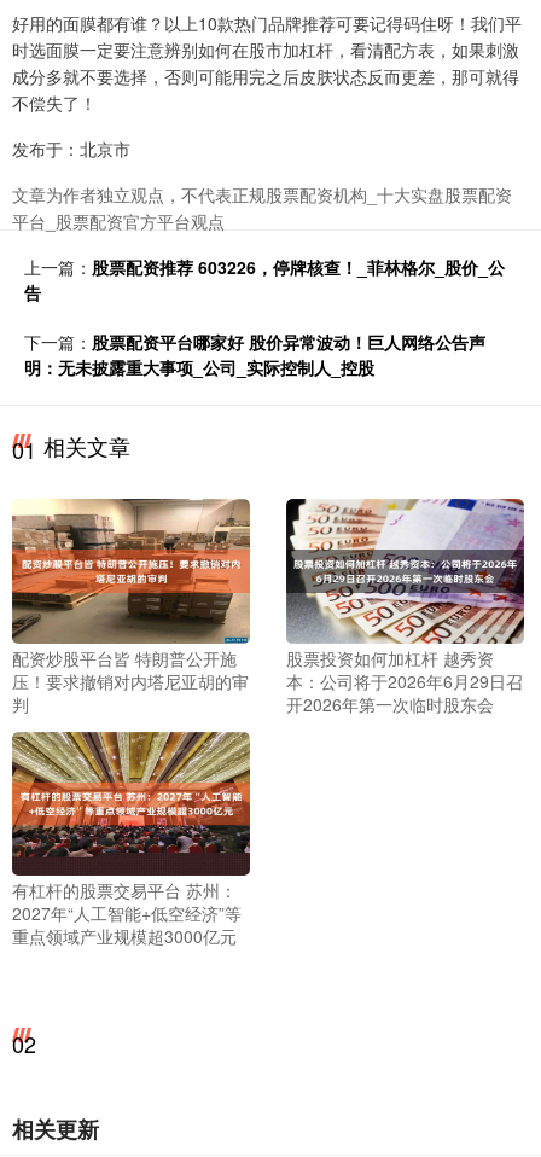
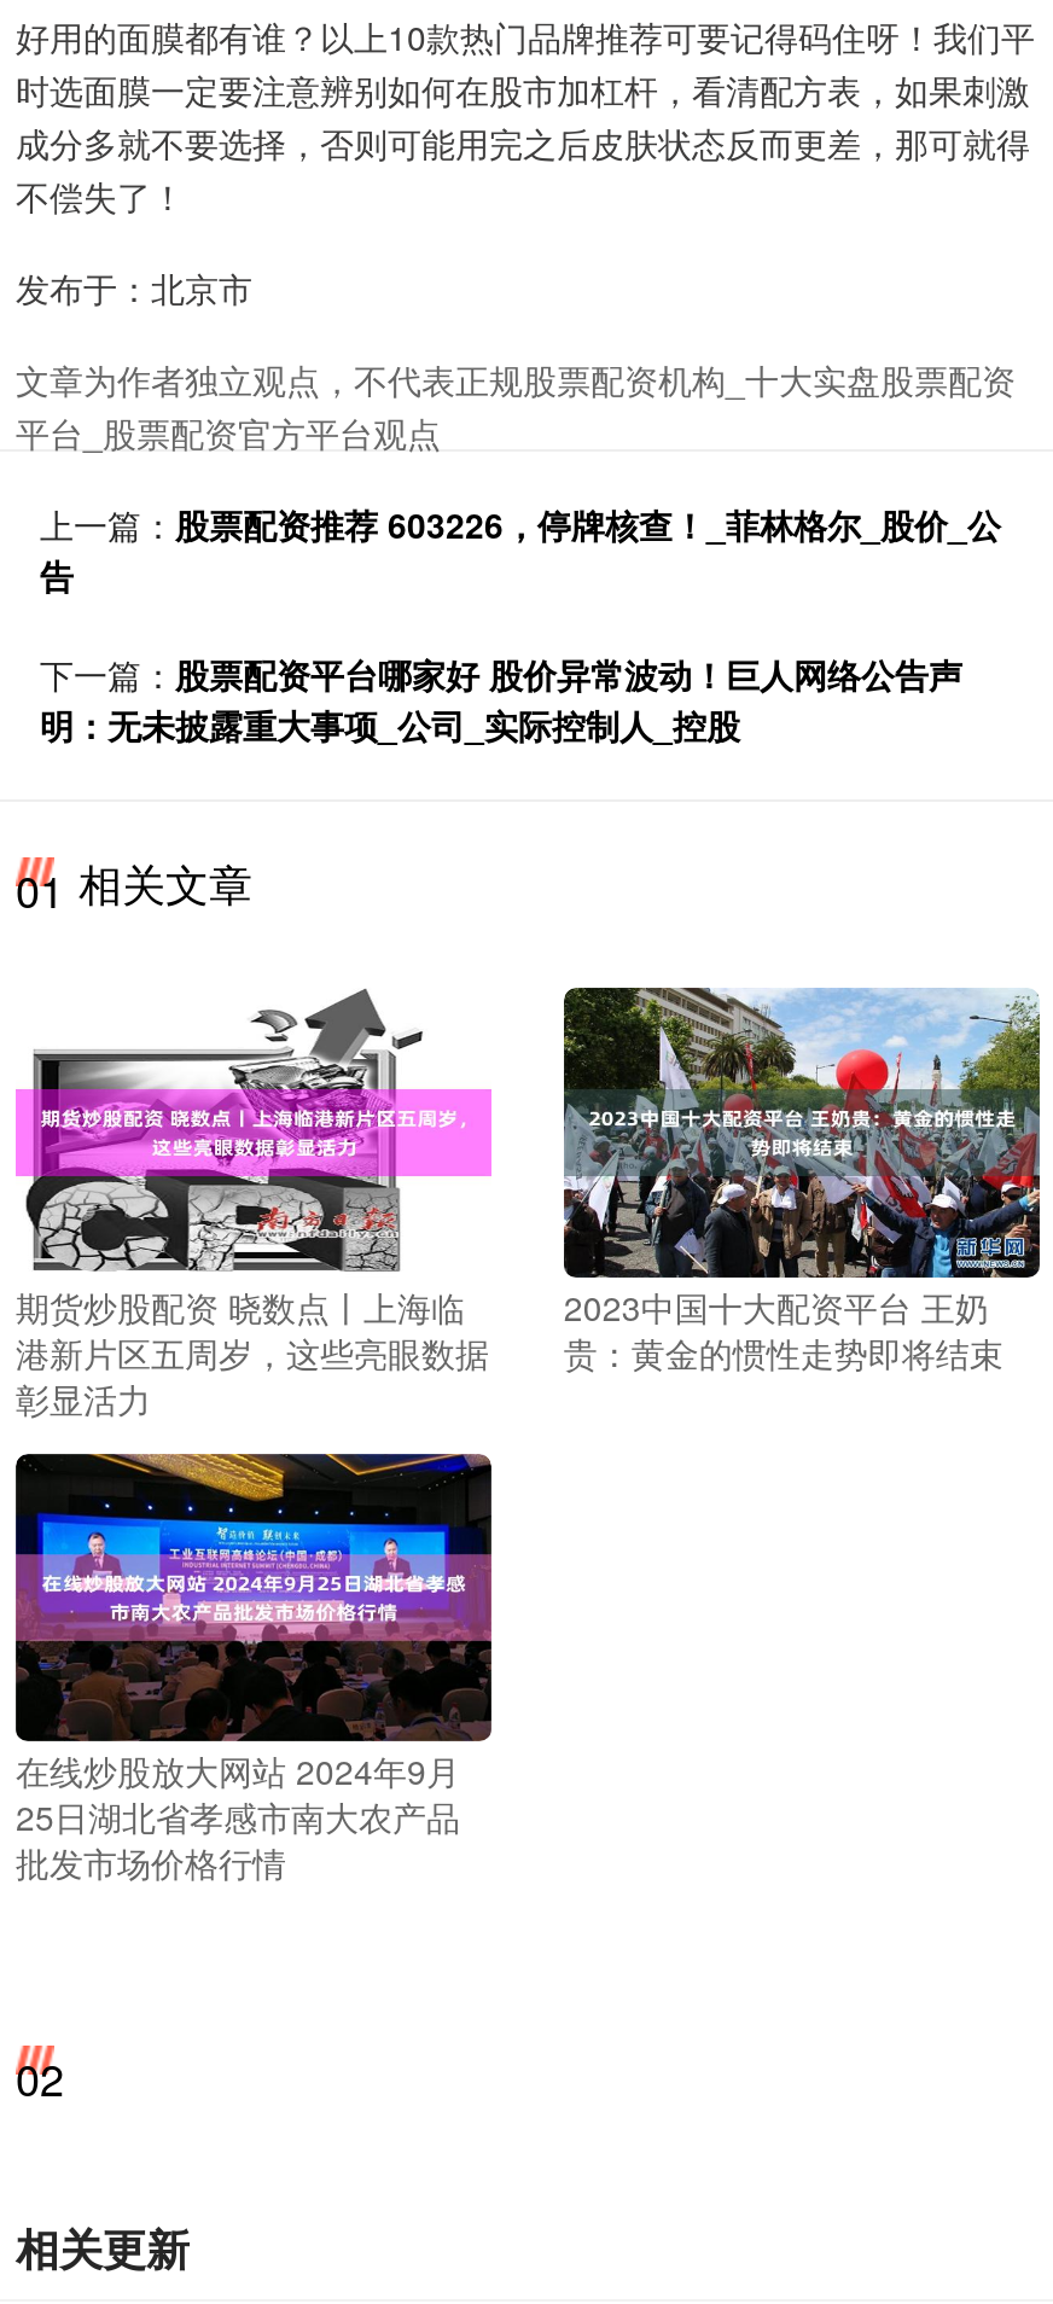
[11,498,251,716] [image] | 配资炒股平台皆 特朗普公开施 | 压！要求撤销对内塔尼亚胡的审 | 判 -> [16,988,494,1422] [image] | 期货炒股配资 晓数点丨上海临 | 港新片区五周岁，这些亮眼数据 | 彰显活力
[286,498,525,716] [image] | 股票投资如何加杠杆 越秀资 | 本：公司将于2026年6月29日召 | 开2026年第一次临时股东会 -> [562,985,1042,1376] [image] | 2023中国十大配资平台 王奶 | 贵：黄金的惯性走势即将结束
[11,731,251,948] [image] | 有杠杆的股票交易平台 苏州： | 2027年“人工智能+低空经济”等 | 重点领域产业规模超3000亿元 -> [13,1451,494,1887] [image] | 在线炒股放大网站 2024年9月 | 25日湖北省孝感市南大农产品 | 批发市场价格行情

